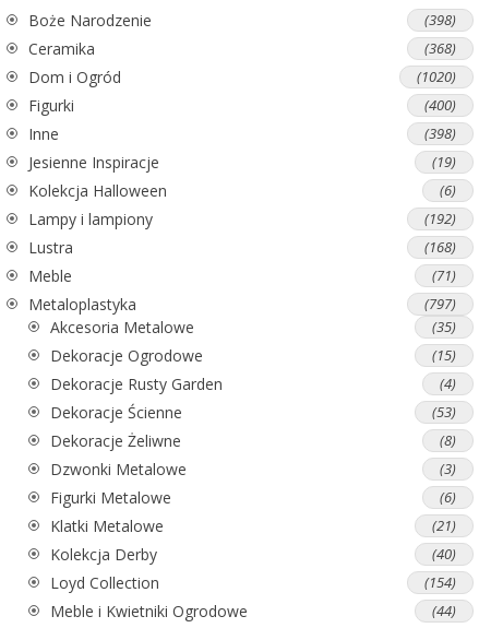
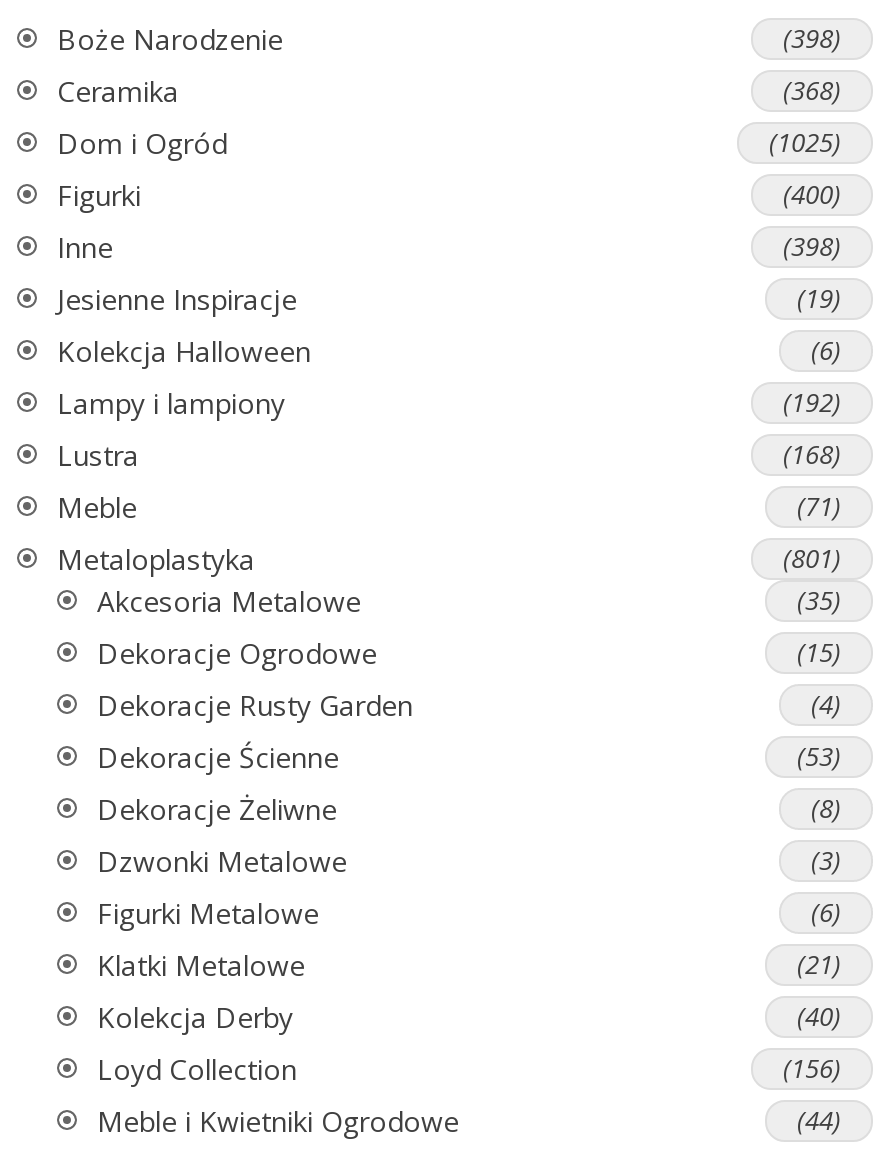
[417,67,456,87] (1020) -> [769,125,841,161] (1025)
[424,294,456,314] (797) -> [783,541,841,577] (801)
[424,573,456,592] (154) -> [783,1051,841,1087] (156)

